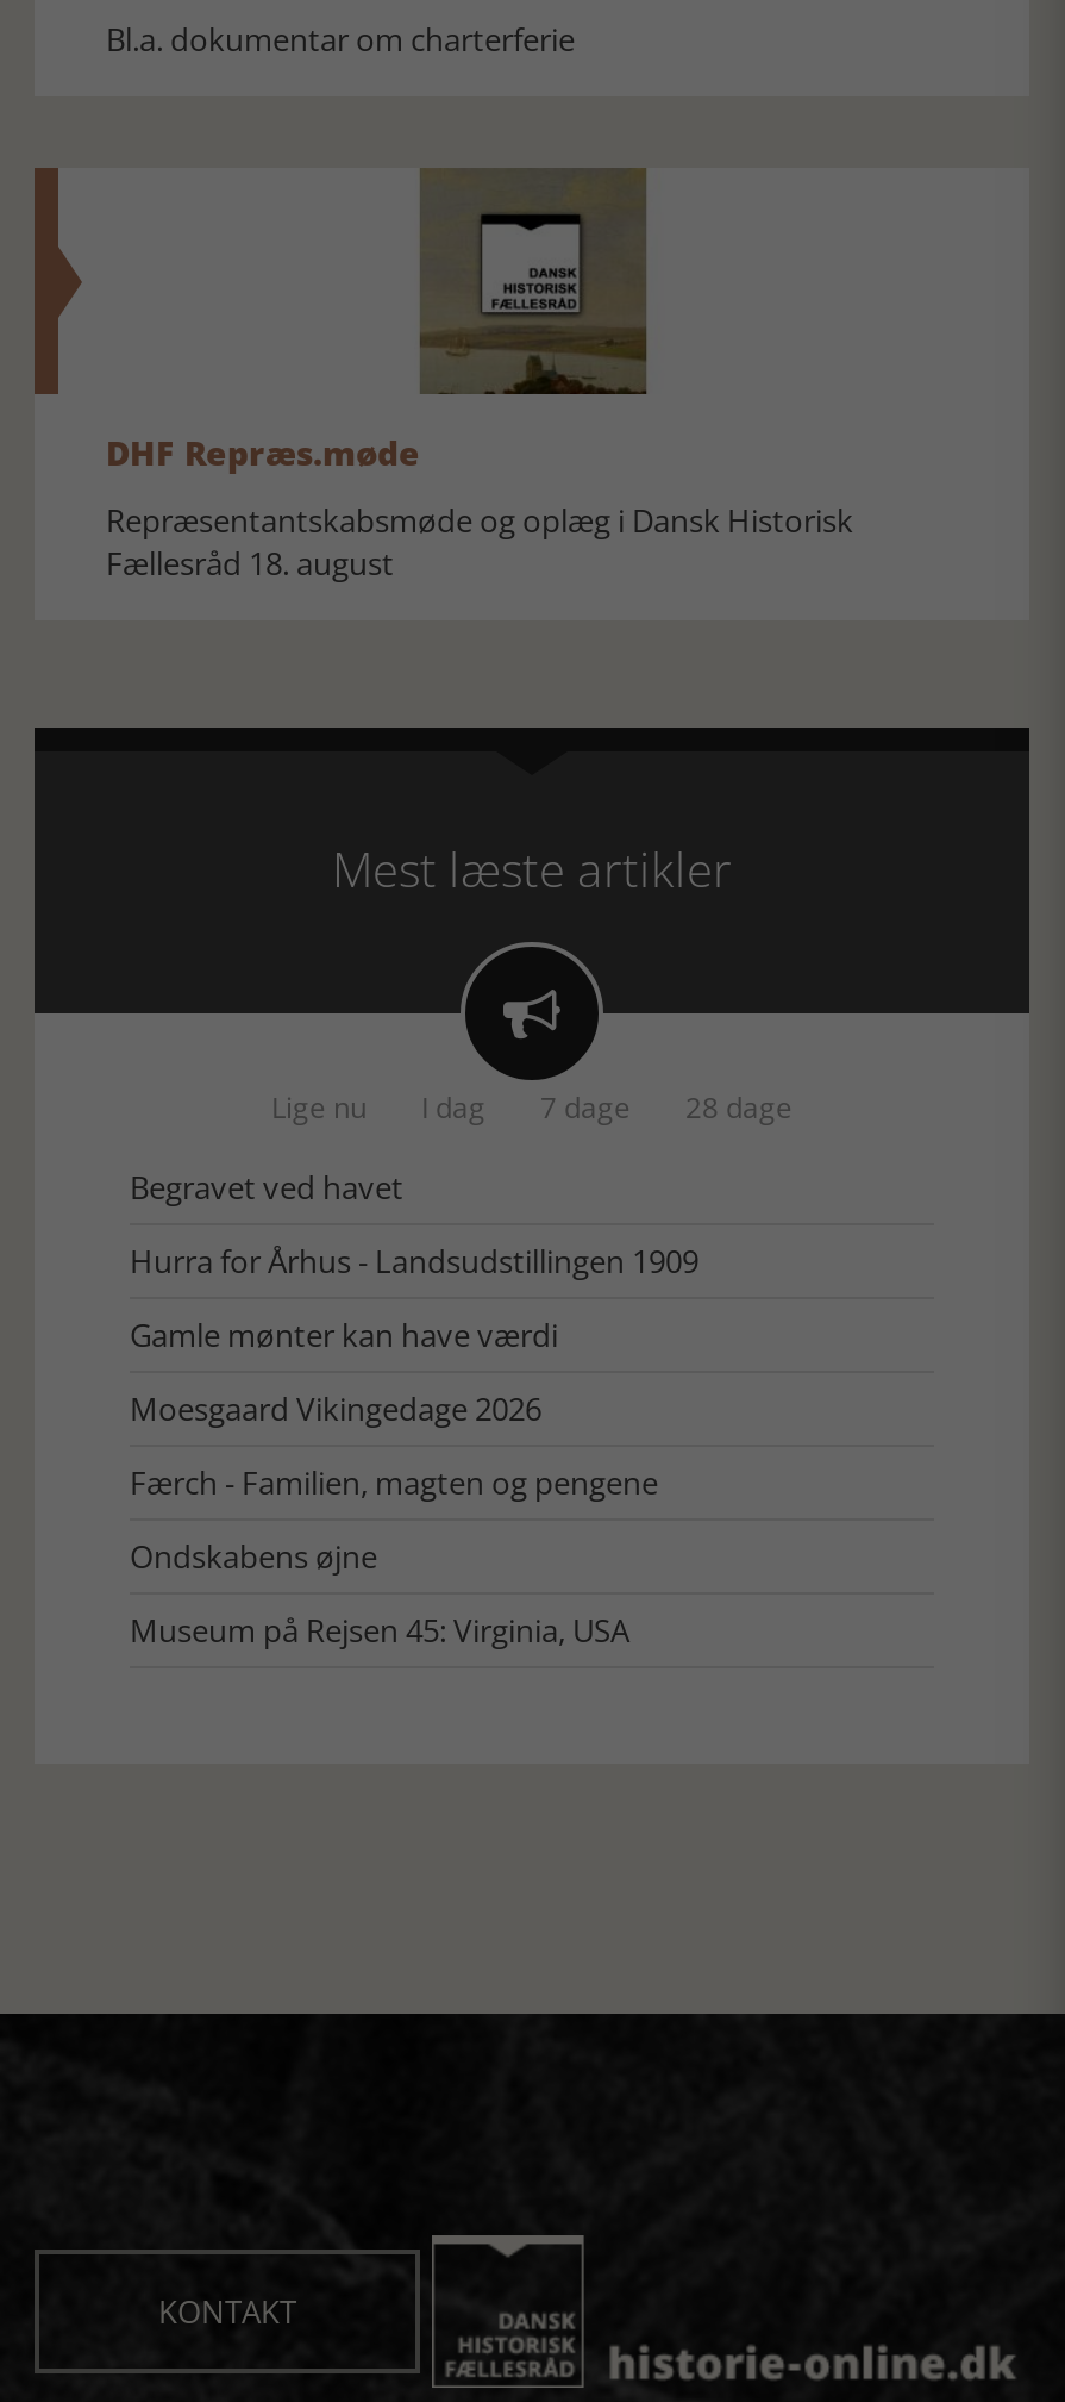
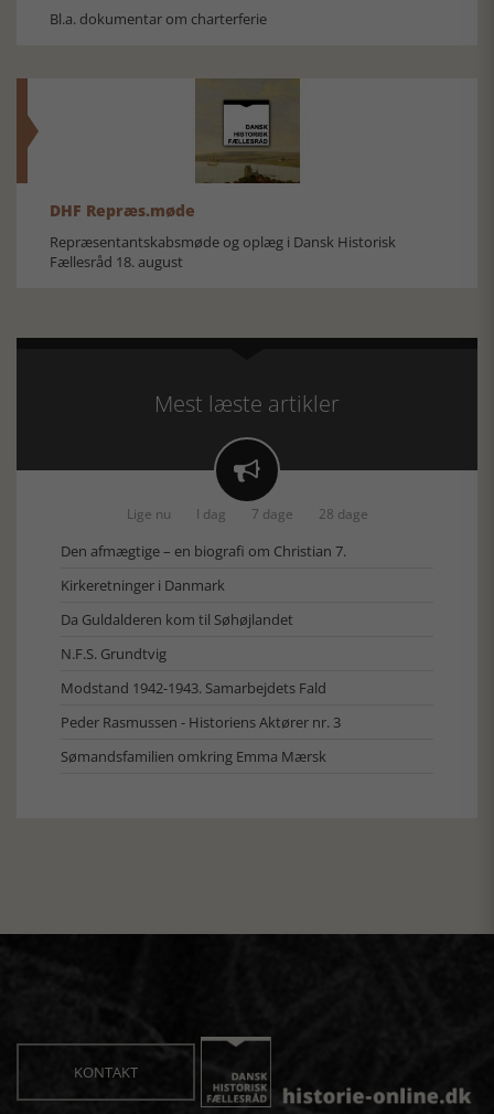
[130,1166,403,1209] Begravet ved havet -> [61,541,346,561] Den afmægtige – en biografi om Christian 7.
[130,1240,698,1283] Hurra for Århus - Landsudstillingen 1909 -> [61,575,225,595] Kirkeretninger i Danmark
[130,1314,558,1357] Gamle mønter kan have værdi -> [61,610,293,630] Da Guldalderen kom til Søhøjlandet
[130,1388,541,1431] Moesgaard Vikingedage 2026 -> [61,644,167,664] N.F.S. Grundtvig
[130,1462,658,1505] Færch - Familien, magten og pengene -> [61,678,326,698] Modstand 1942-1943. Samarbejdets Fald
[130,1536,377,1578] Ondskabens øjne -> [61,712,341,732] Peder Rasmussen - Historiens Aktører nr. 3
[130,1609,629,1652] Museum på Rejsen 45: Virginia, USA -> [61,747,326,766] Sømandsfamilien omkring Emma Mærsk

